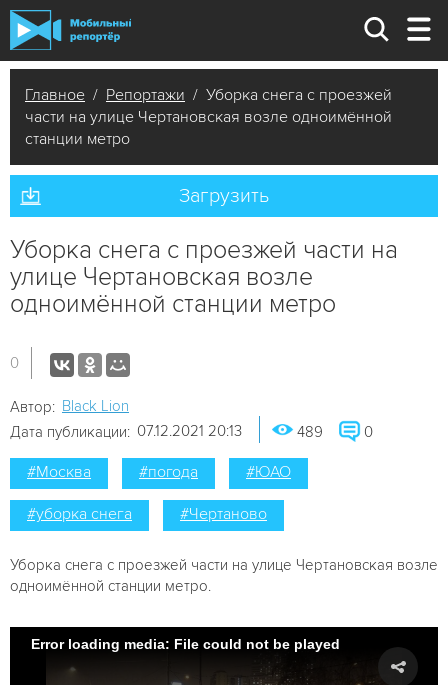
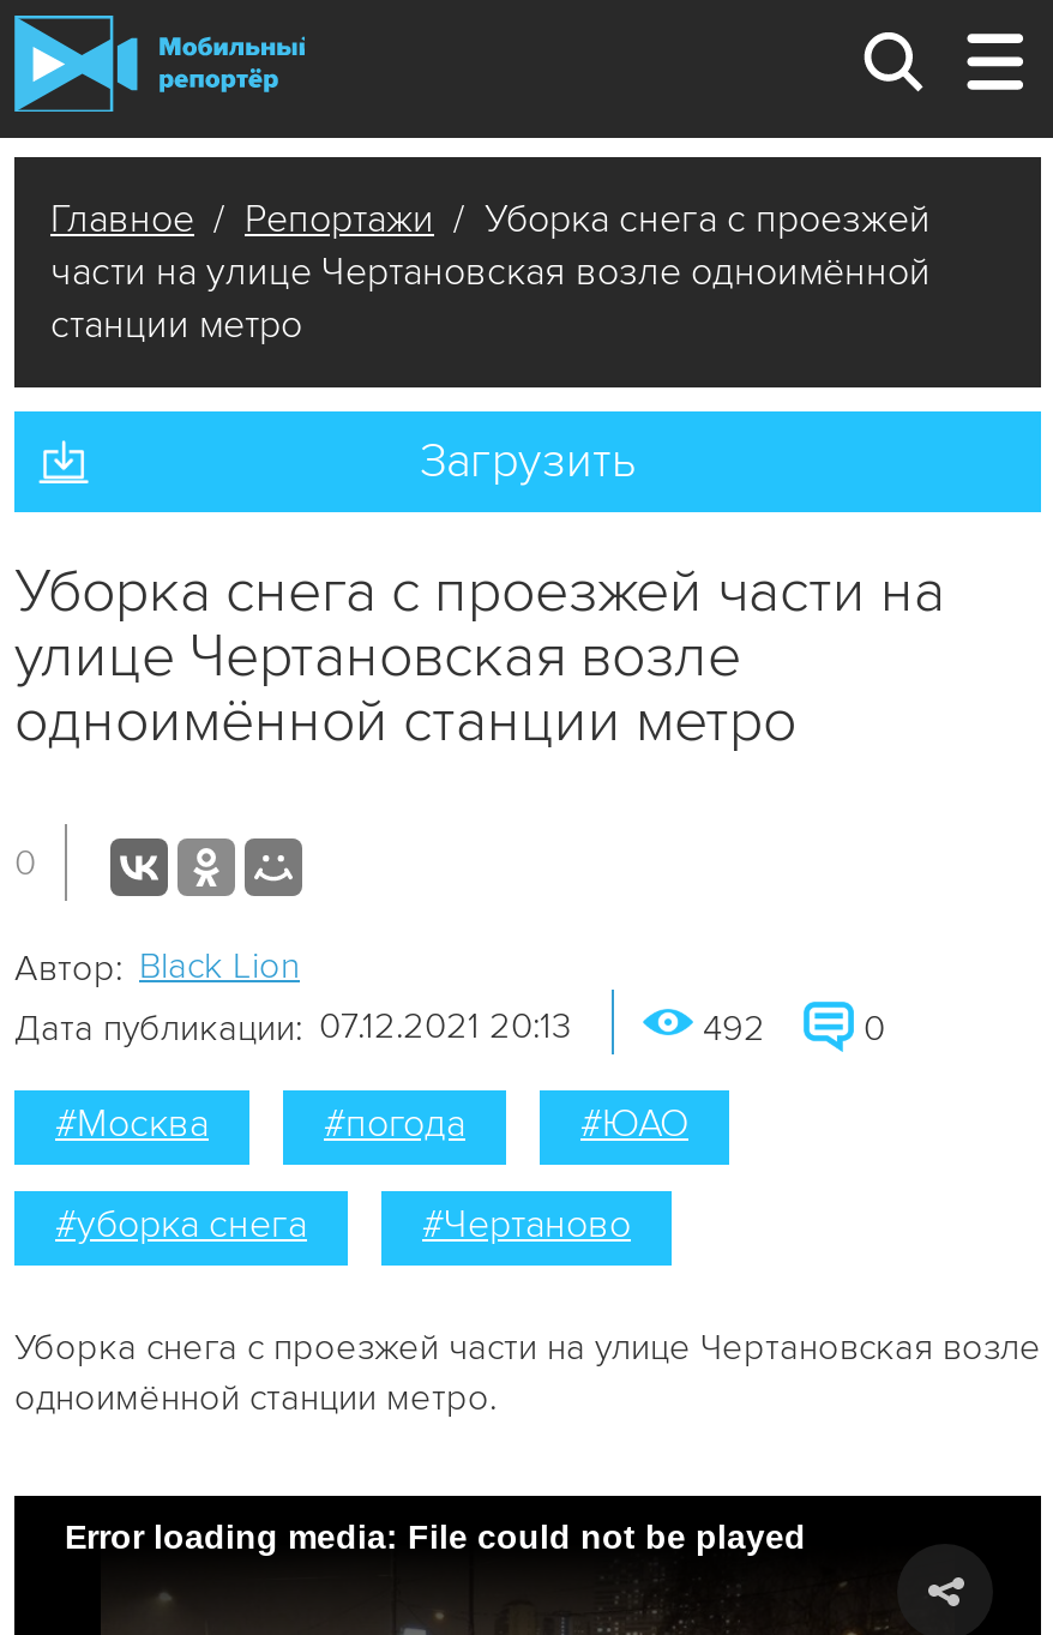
[297,423,323,441] 489 -> [703,1005,765,1049] 492

